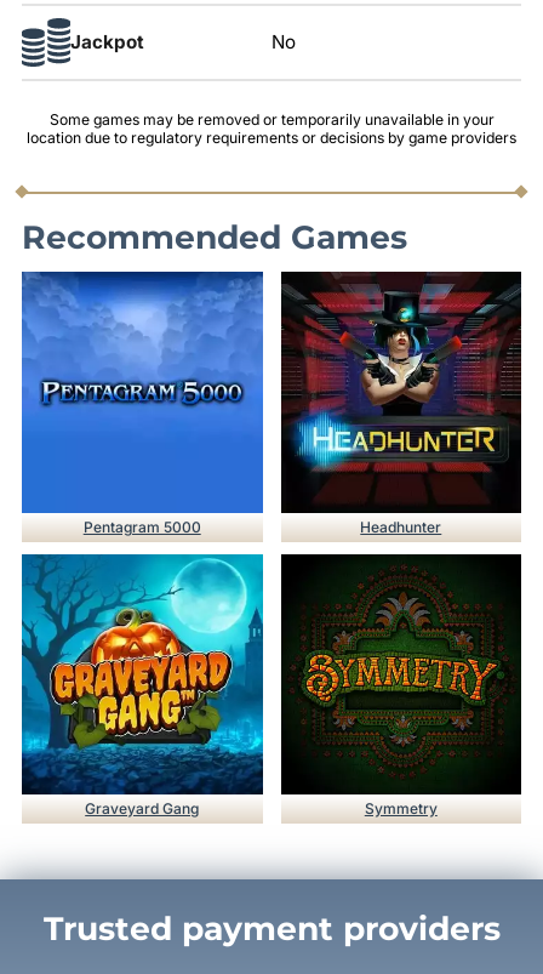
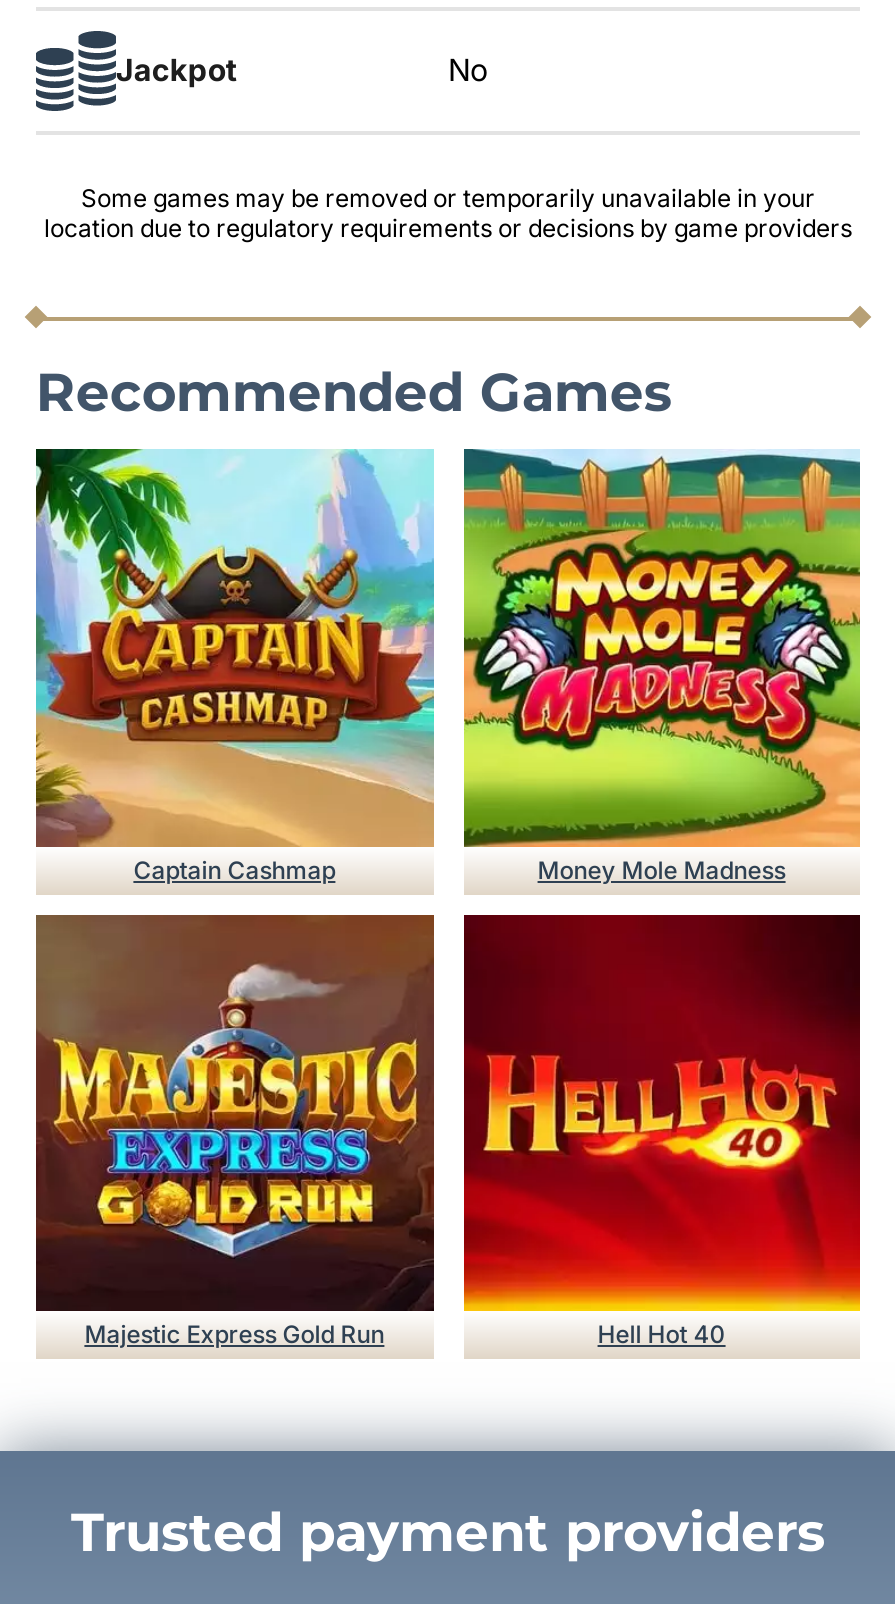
[21,270,442,536] [image] | Pentagram 5000 | Headhunter -> [34,447,786,884] [image] | Captain Cashmap | Money Mole Madness
[280,270,522,514] [image] -> [462,447,862,849] [image]
[21,553,437,818] [image] | Graveyard Gang | Symmetry -> [34,913,726,1349] [image] | Majestic Express Gold Run | Hell Hot 40
[280,553,522,796] [image] -> [462,913,862,1313] [image]

